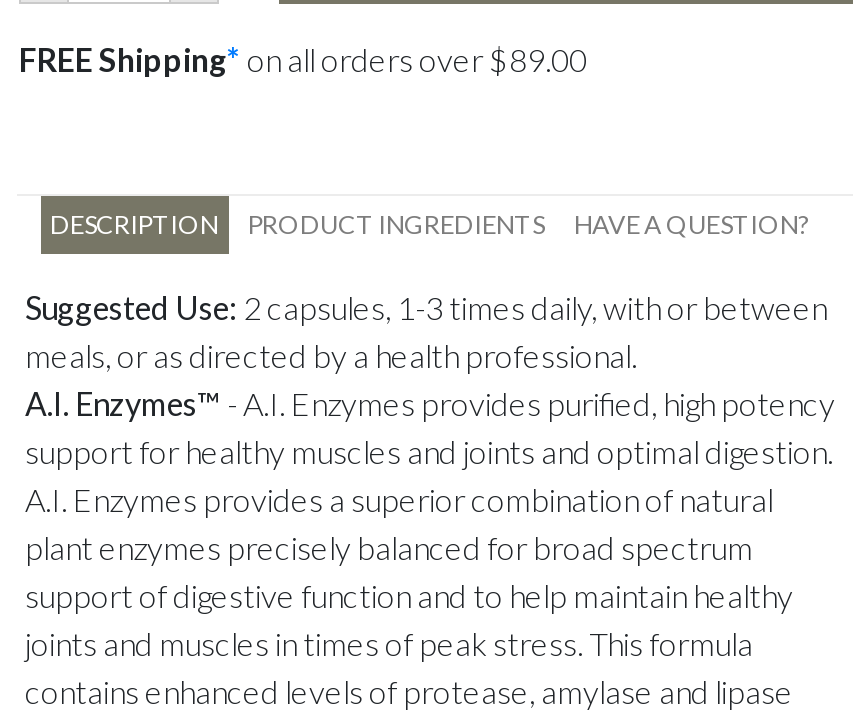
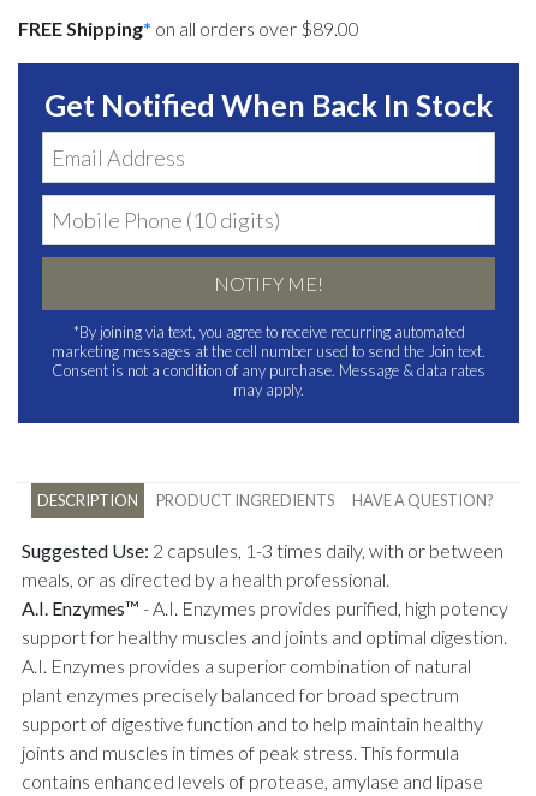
none -> [17,61,520,424] [image] | Get Notified When Back In Stock
none -> [52,271,486,399] NOTIFY ME! | *By joining via text, you agree to receive recurring automated | marketing messages at the cell number used to send the Join text. | Consent is not a condition of any purchase. Message & data rates | may apply.

